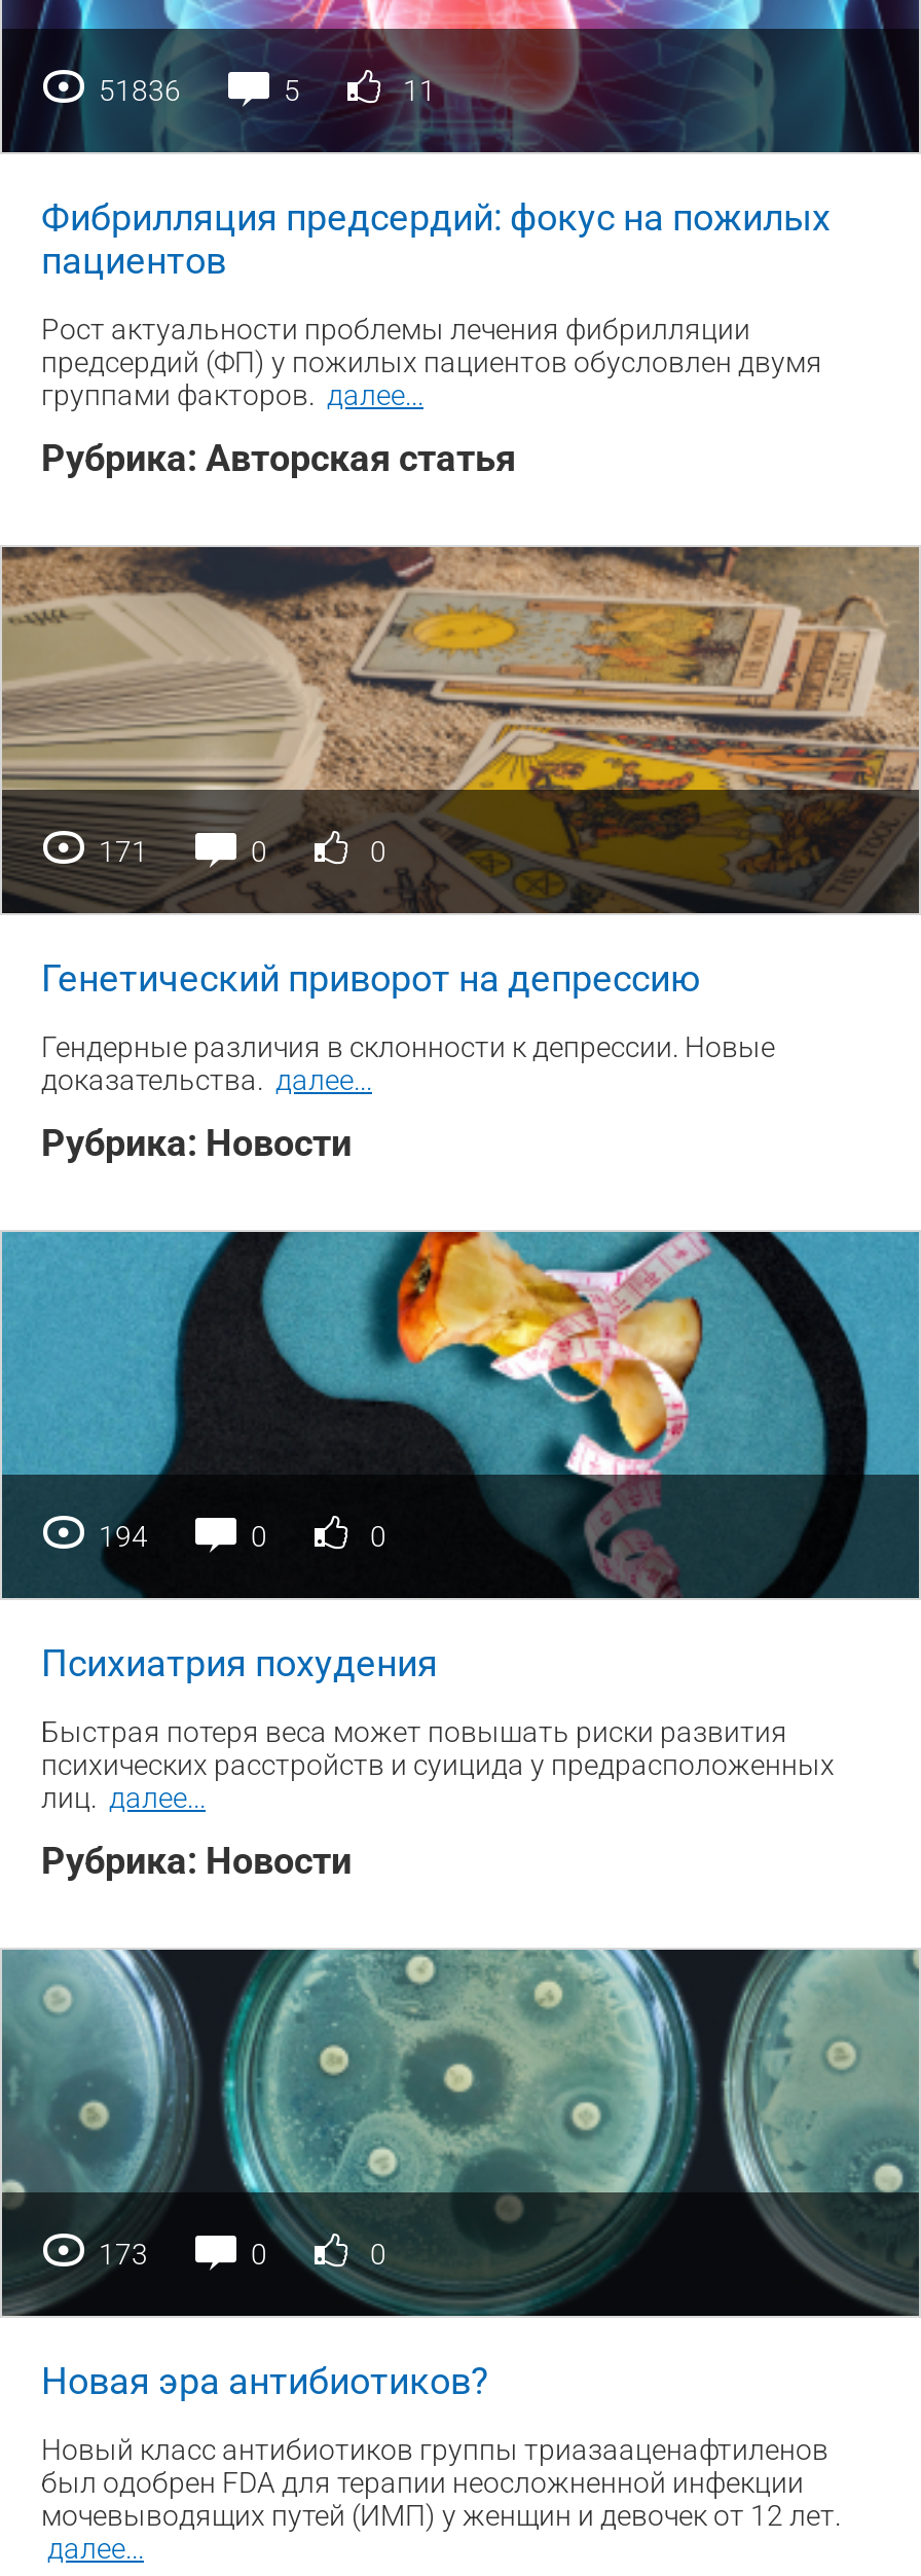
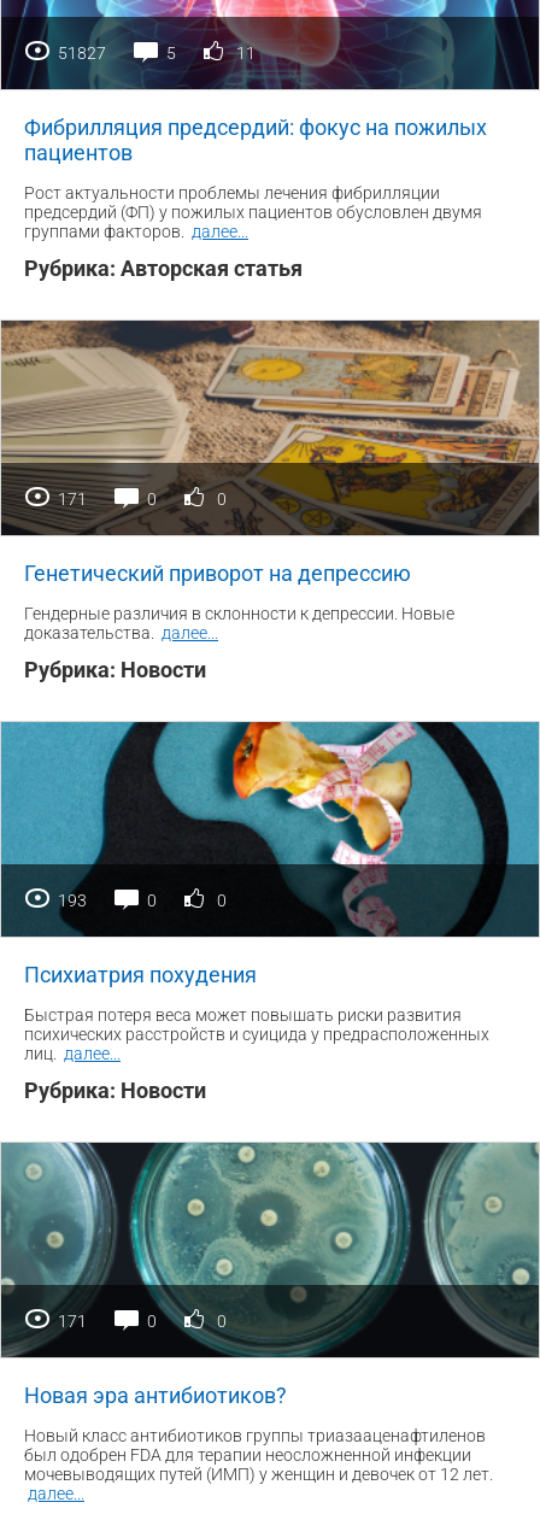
[99,74,181,107] 51836 -> [58,44,106,63] 51827
[99,1520,148,1553] 194 -> [58,891,87,910] 193
[99,2238,148,2271] 173 -> [58,1312,87,1331] 171

